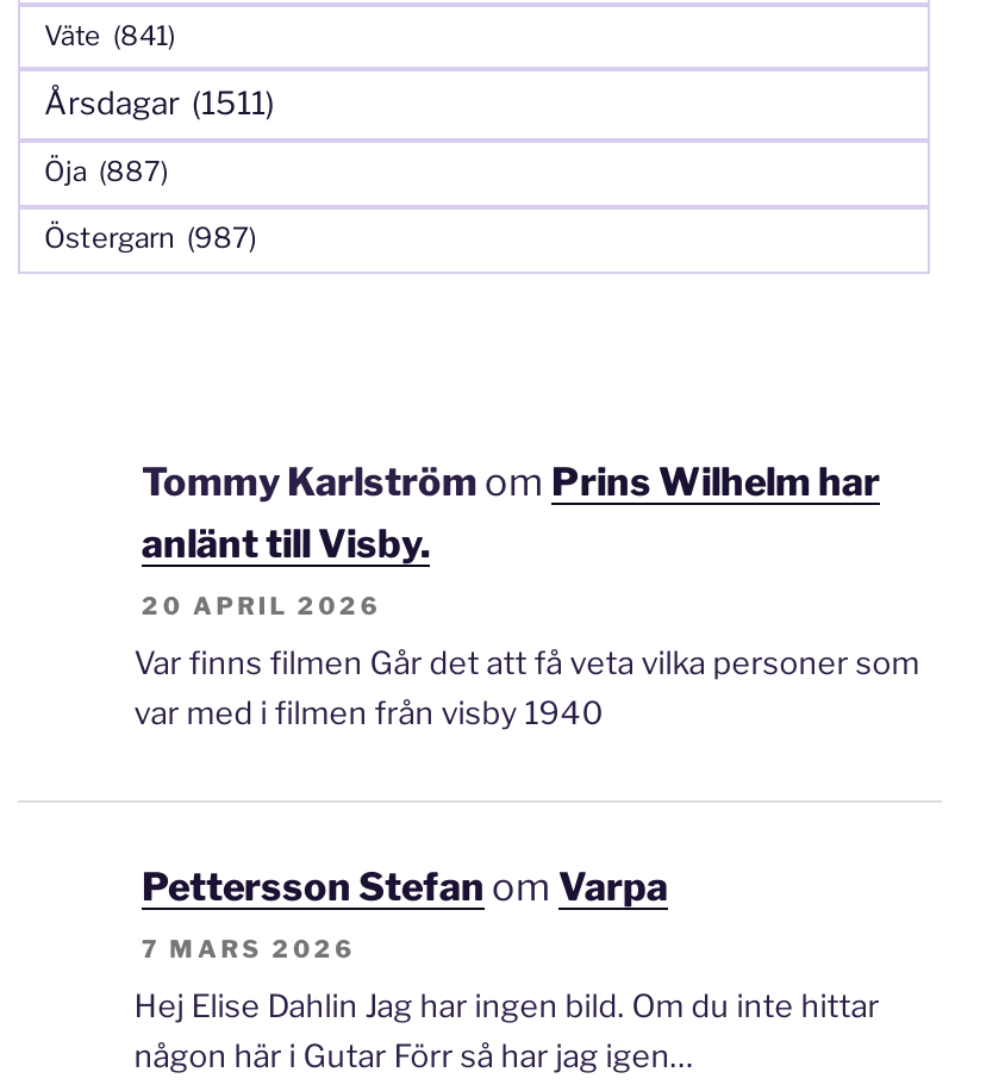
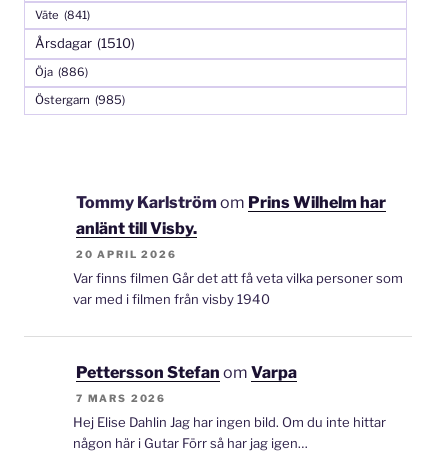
[44,83,275,121] Årsdagar (1511) -> [35,35,135,51] Årsdagar (1510)
[44,154,168,187] Öja (887) -> [35,65,88,79] Öja (886)
[44,221,256,254] Östergarn (987) -> [35,93,125,107] Östergarn (985)

